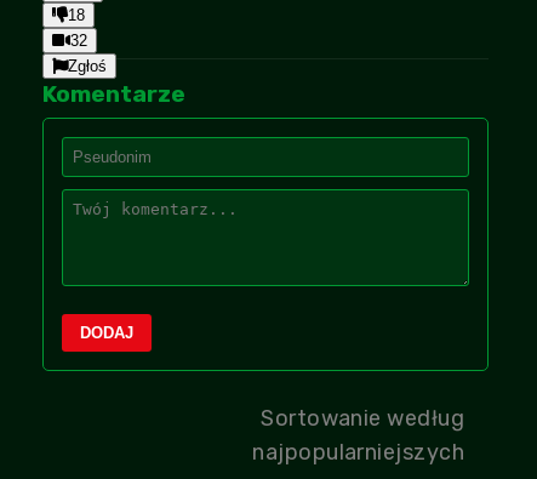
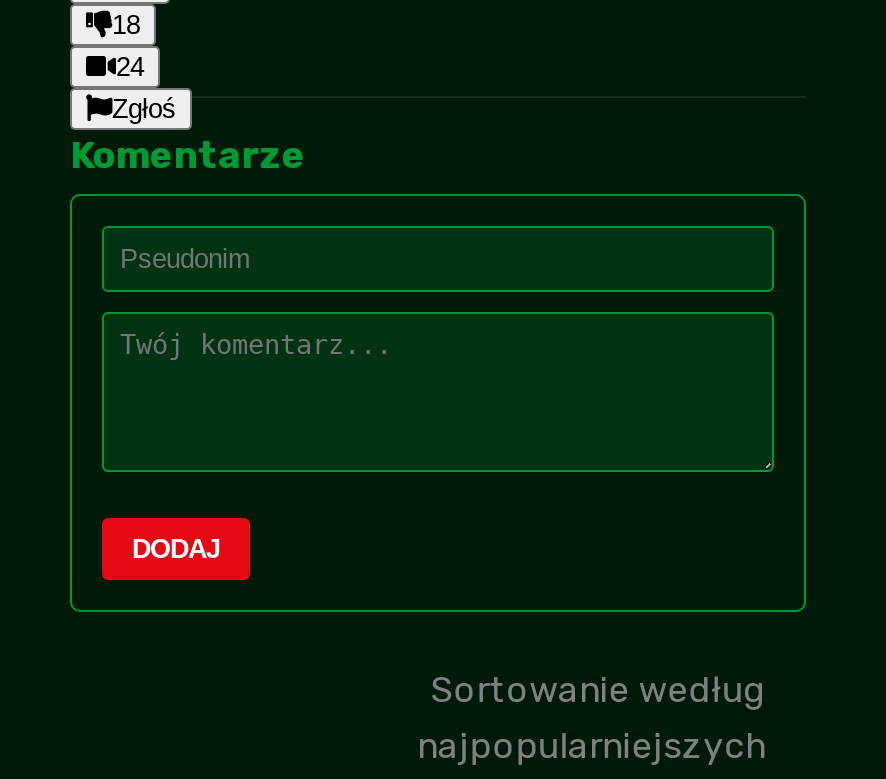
[70,31,87,49] 32 -> [116,52,144,82] 24

